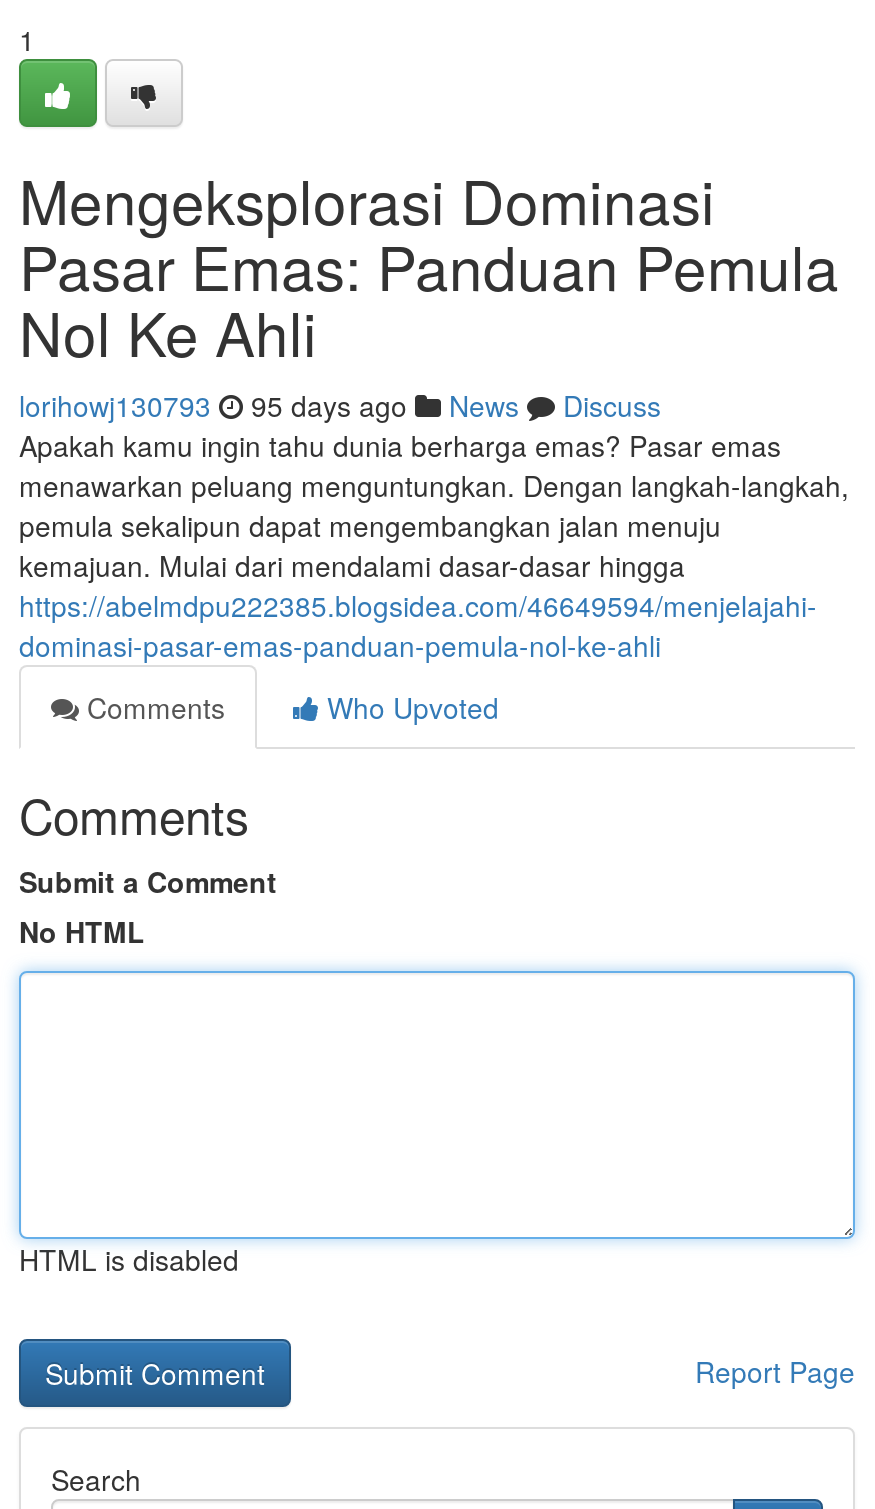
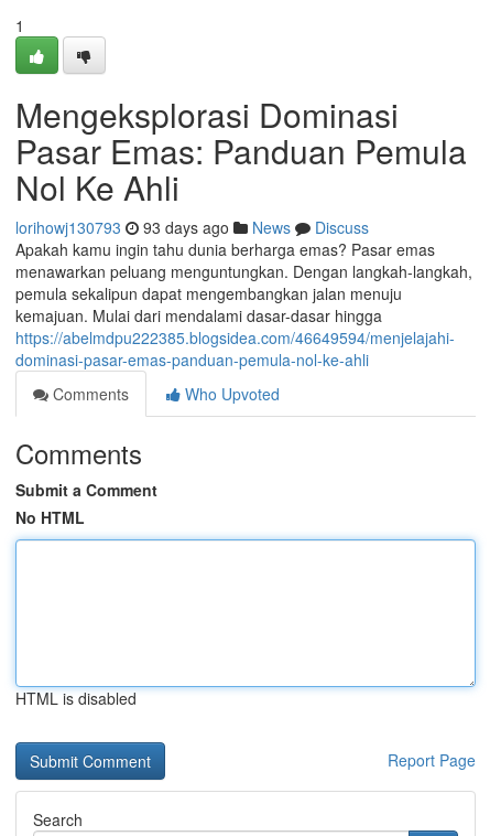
[19,385,661,425] lorihowj130793 95 days ago News Discuss -> [15,216,369,238] lorihowj130793 93 days ago News Discuss

